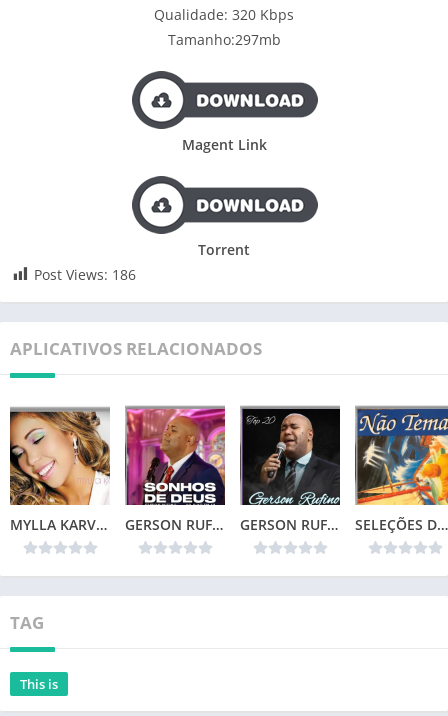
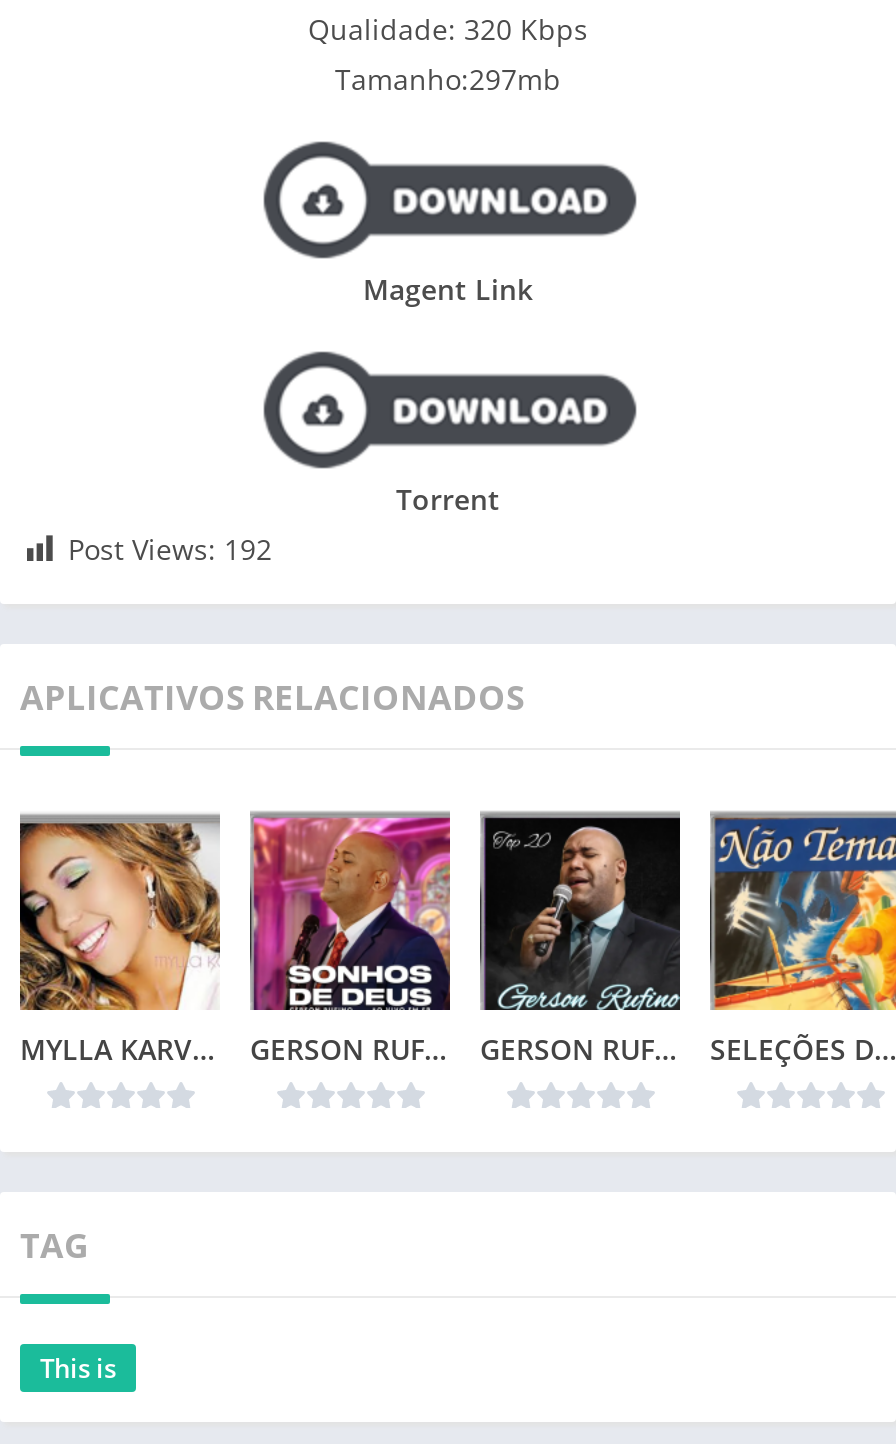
[34,264,136,283] Post Views: 186 -> [68,529,272,567] Post Views: 192

